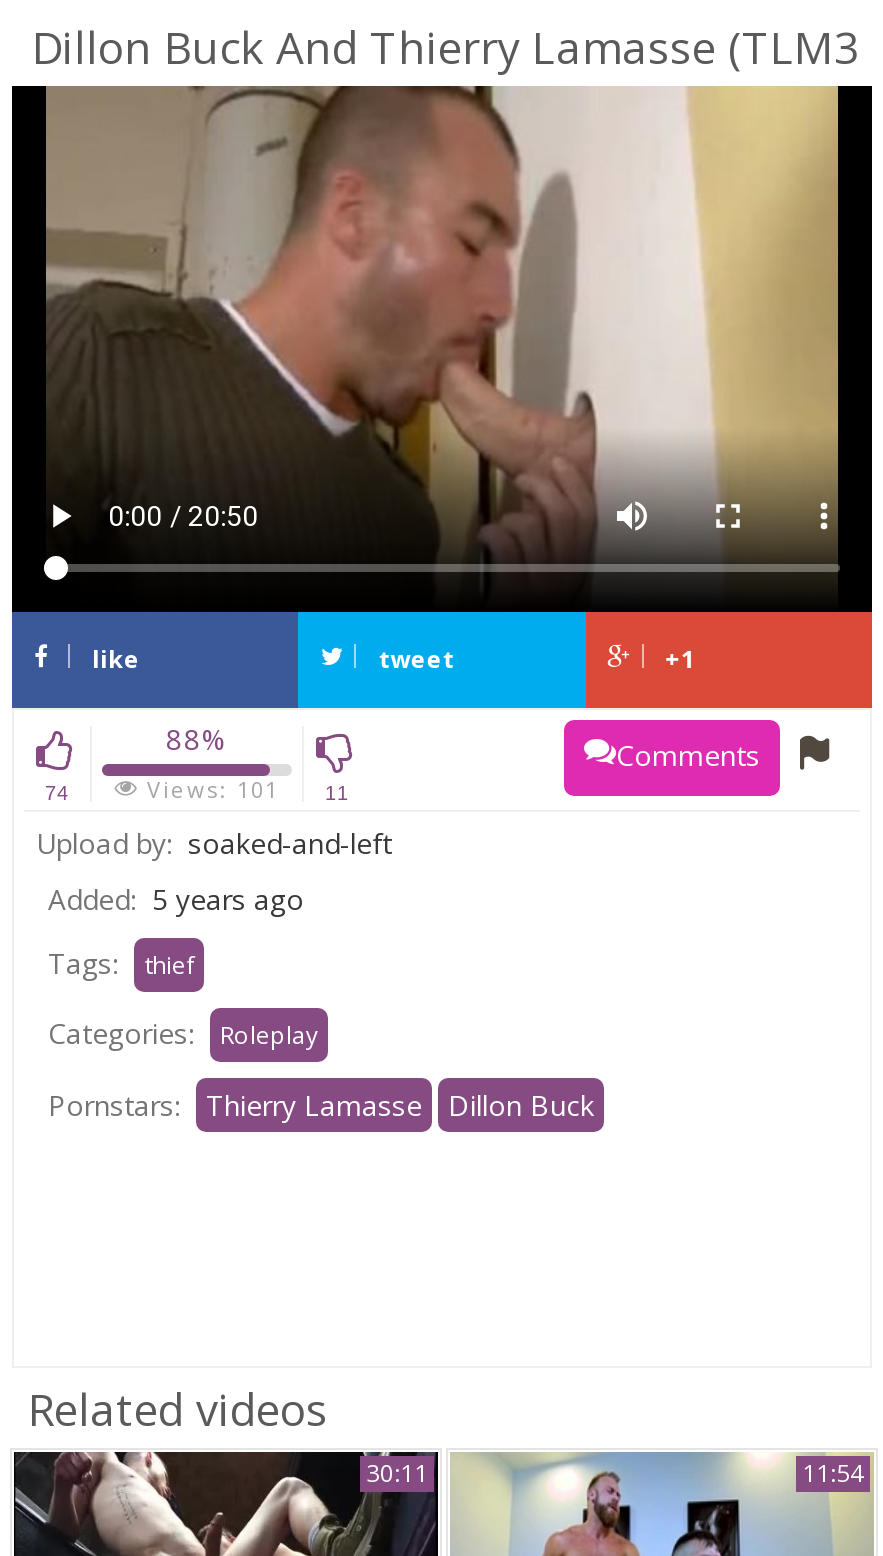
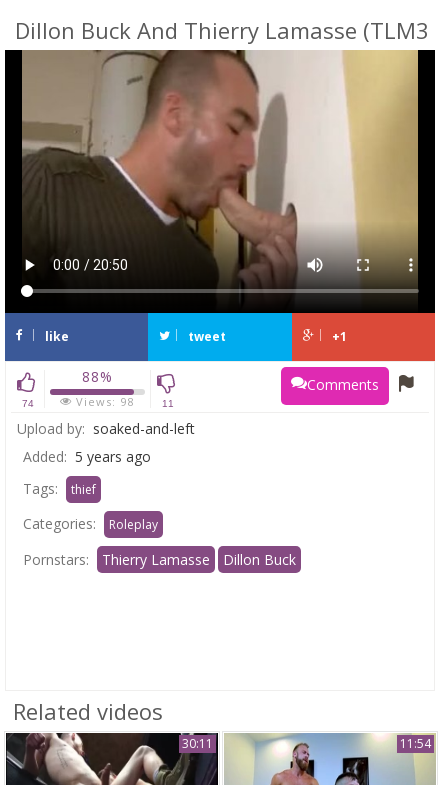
[147,775,279,805] Views: 101 -> [76,394,135,409] Views: 98

